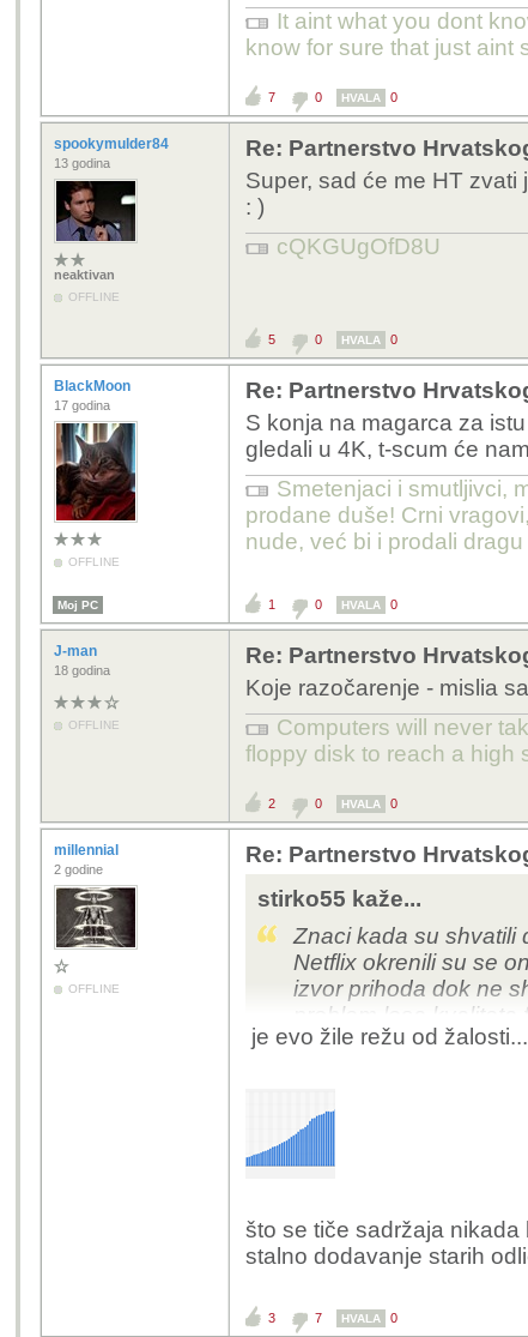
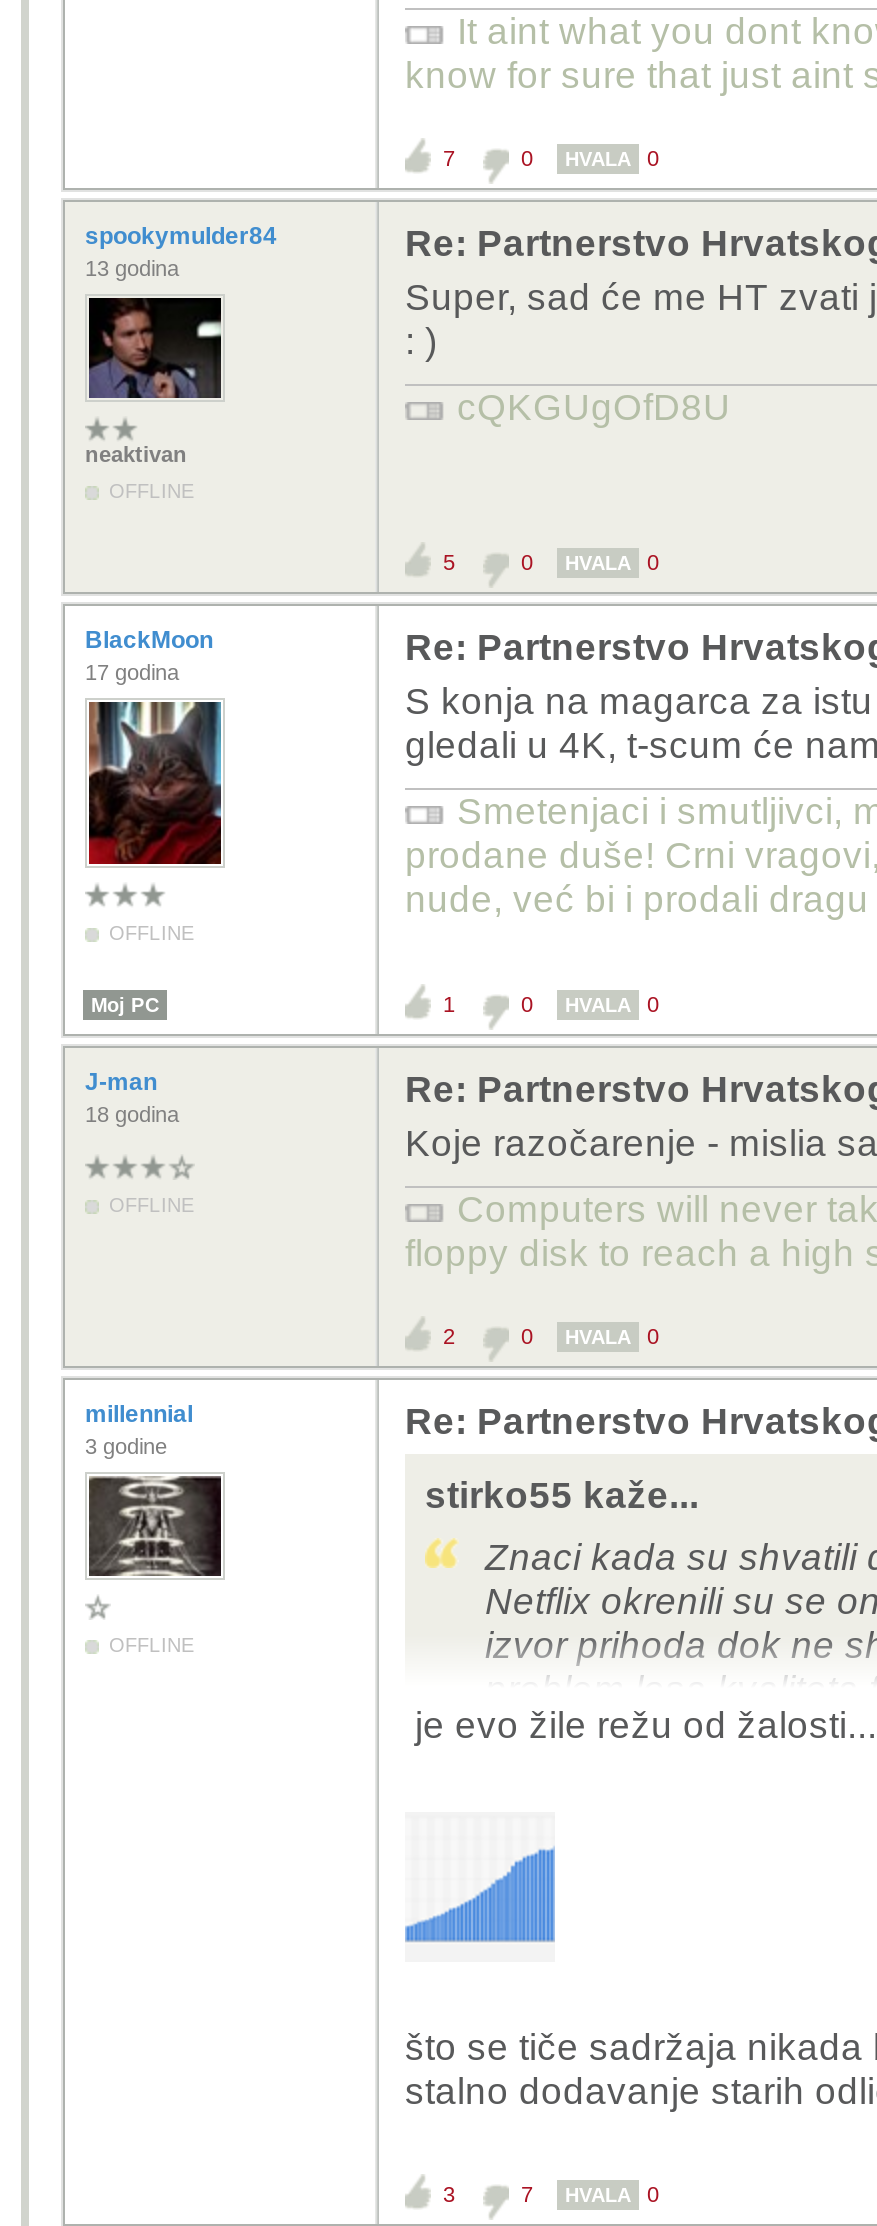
[54,862,103,877] 2 godine -> [85,1434,167,1458] 3 godine

